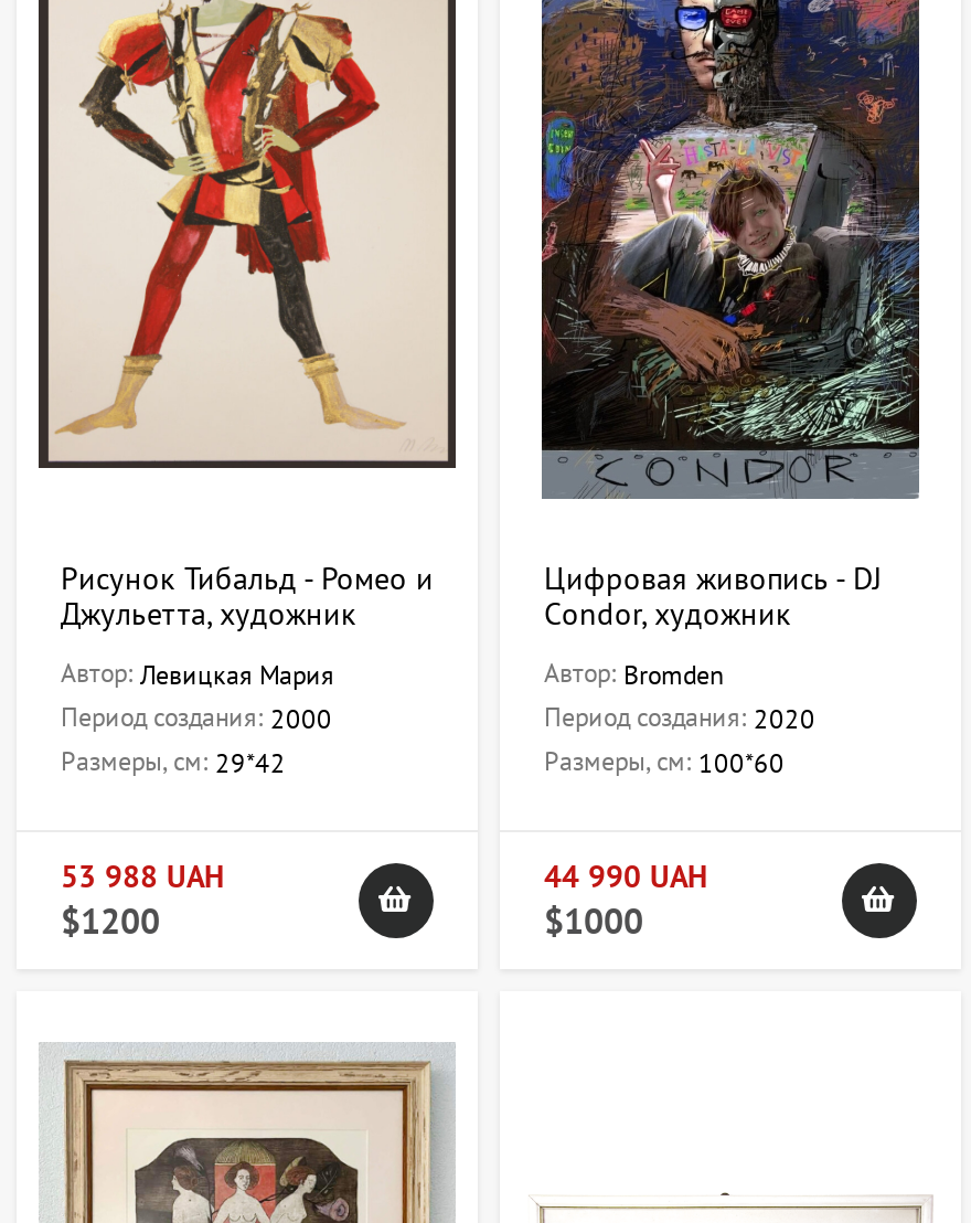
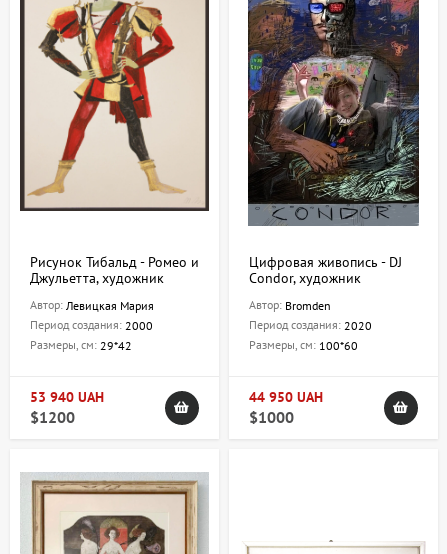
[61,857,224,897] 53 988 UAH -> [30,388,104,406] 53 940 UAH
[544,857,707,897] 44 990 UAH -> [249,388,323,406] 44 950 UAH

